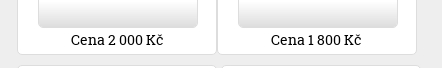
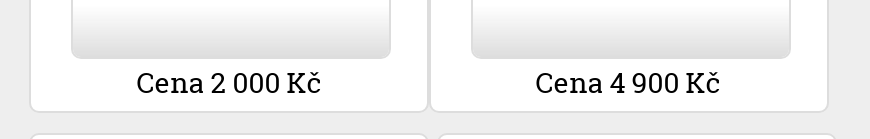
[271,30,362,49] Cena 1 800 Kč -> [535,63,721,101] Cena 4 900 Kč

